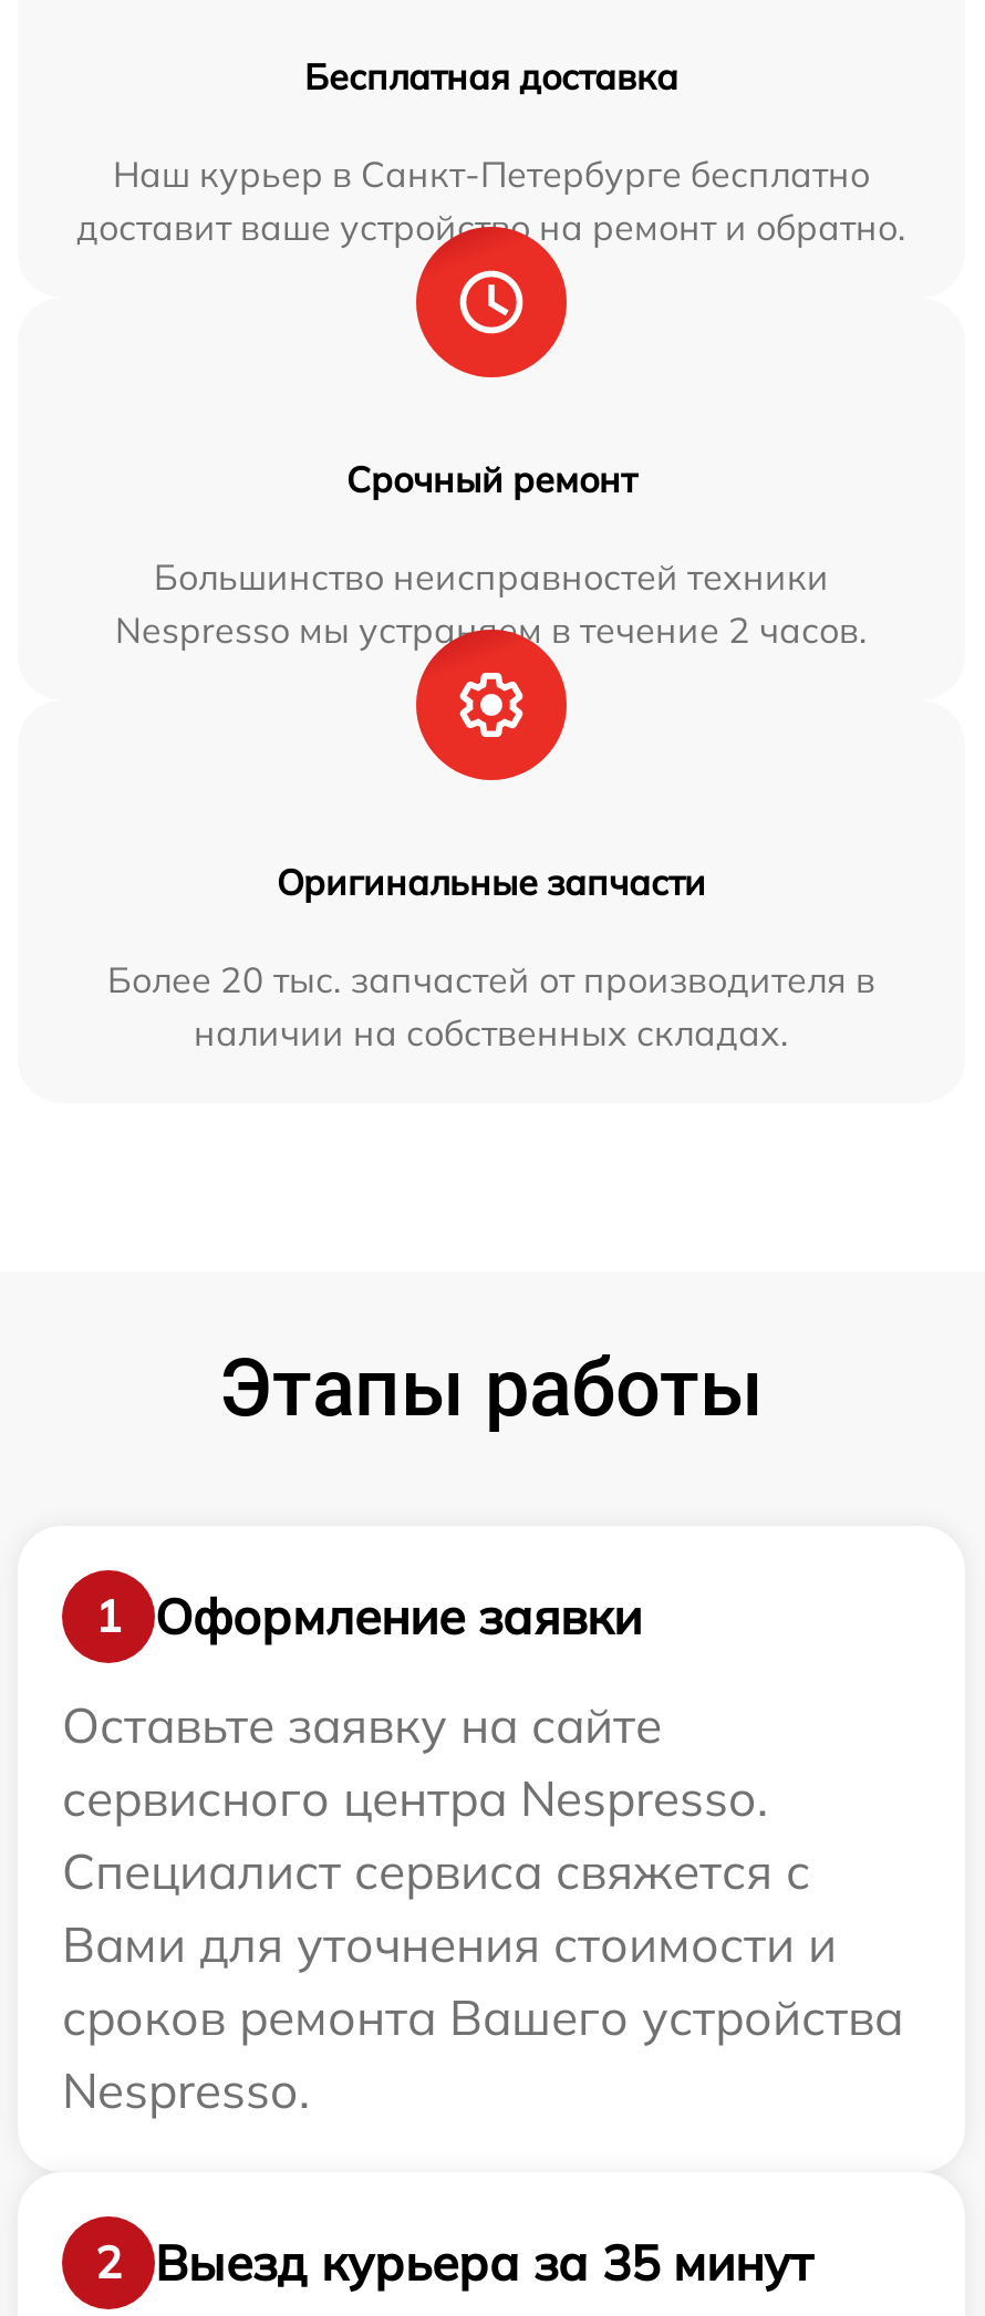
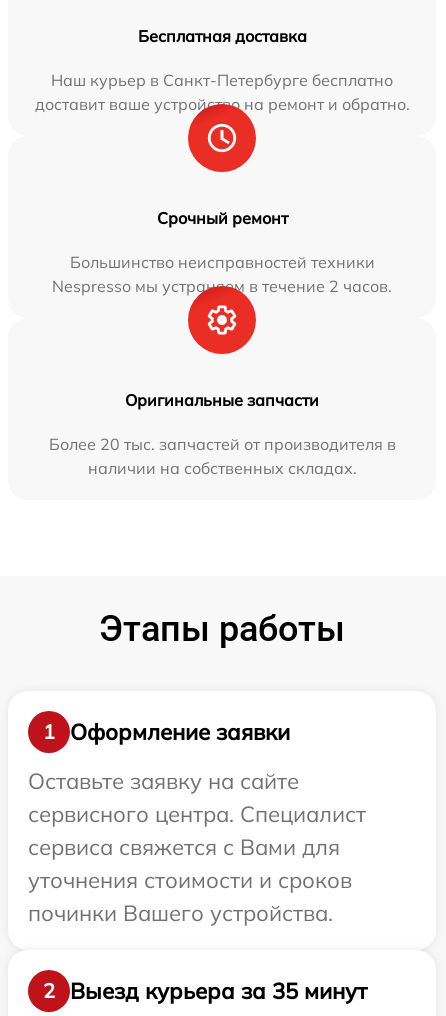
[62,1767,903,2121] сервисного центра Nespresso. | Специалист сервиса свяжется с | Вами для уточнения стоимости и | сроков ремонта Вашего устройства | Nespresso. -> [28,800,366,927] сервисного центра. Специалист | сервиса свяжется с Вами для | уточнения стоимости и сроков | починки Вашего устройства.

